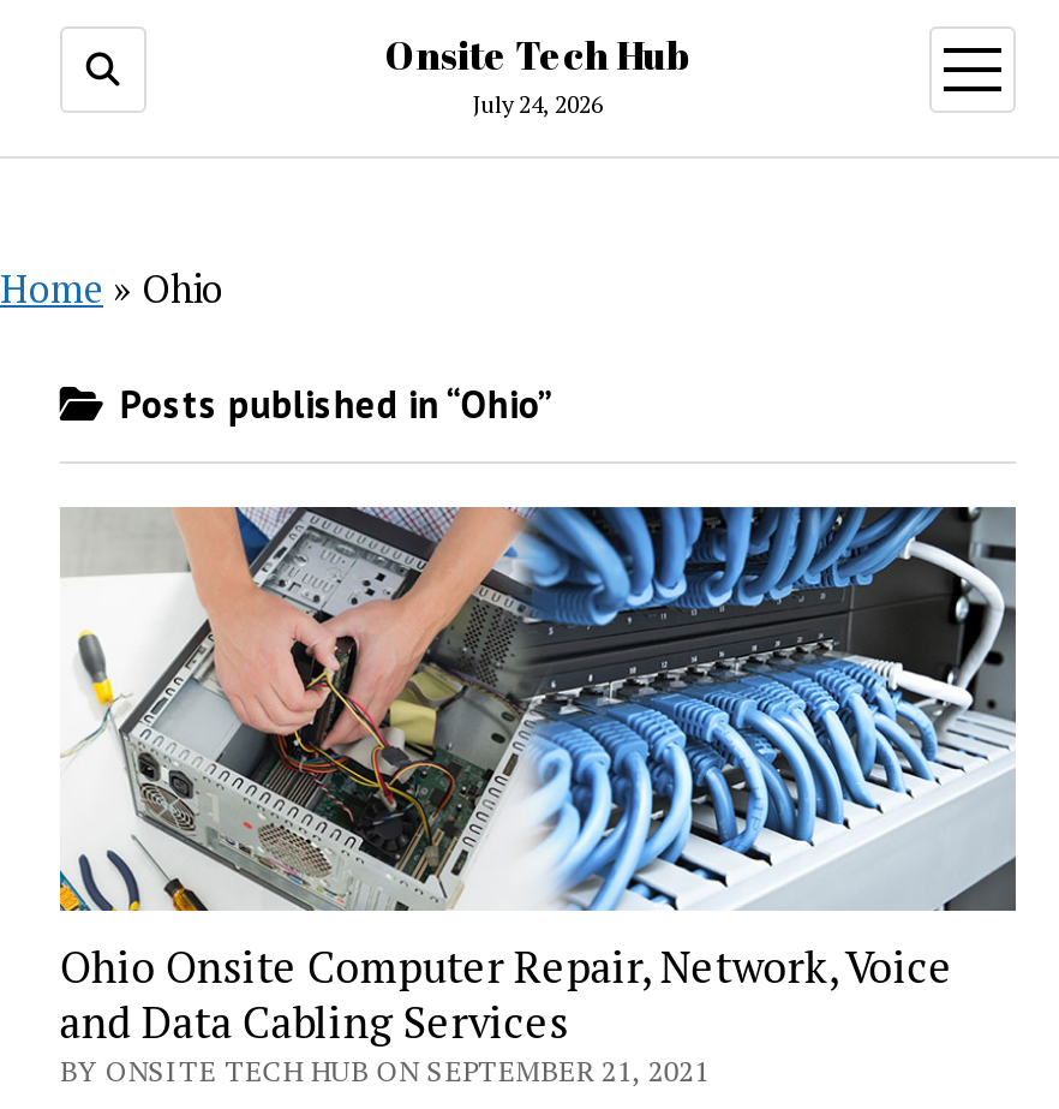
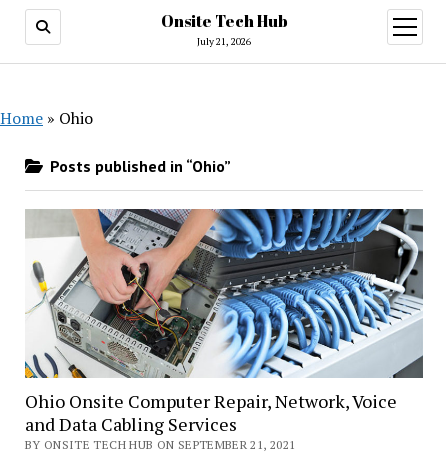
[473,89,603,120] July 24, 2026 -> [197,35,251,48] July 21, 2026

